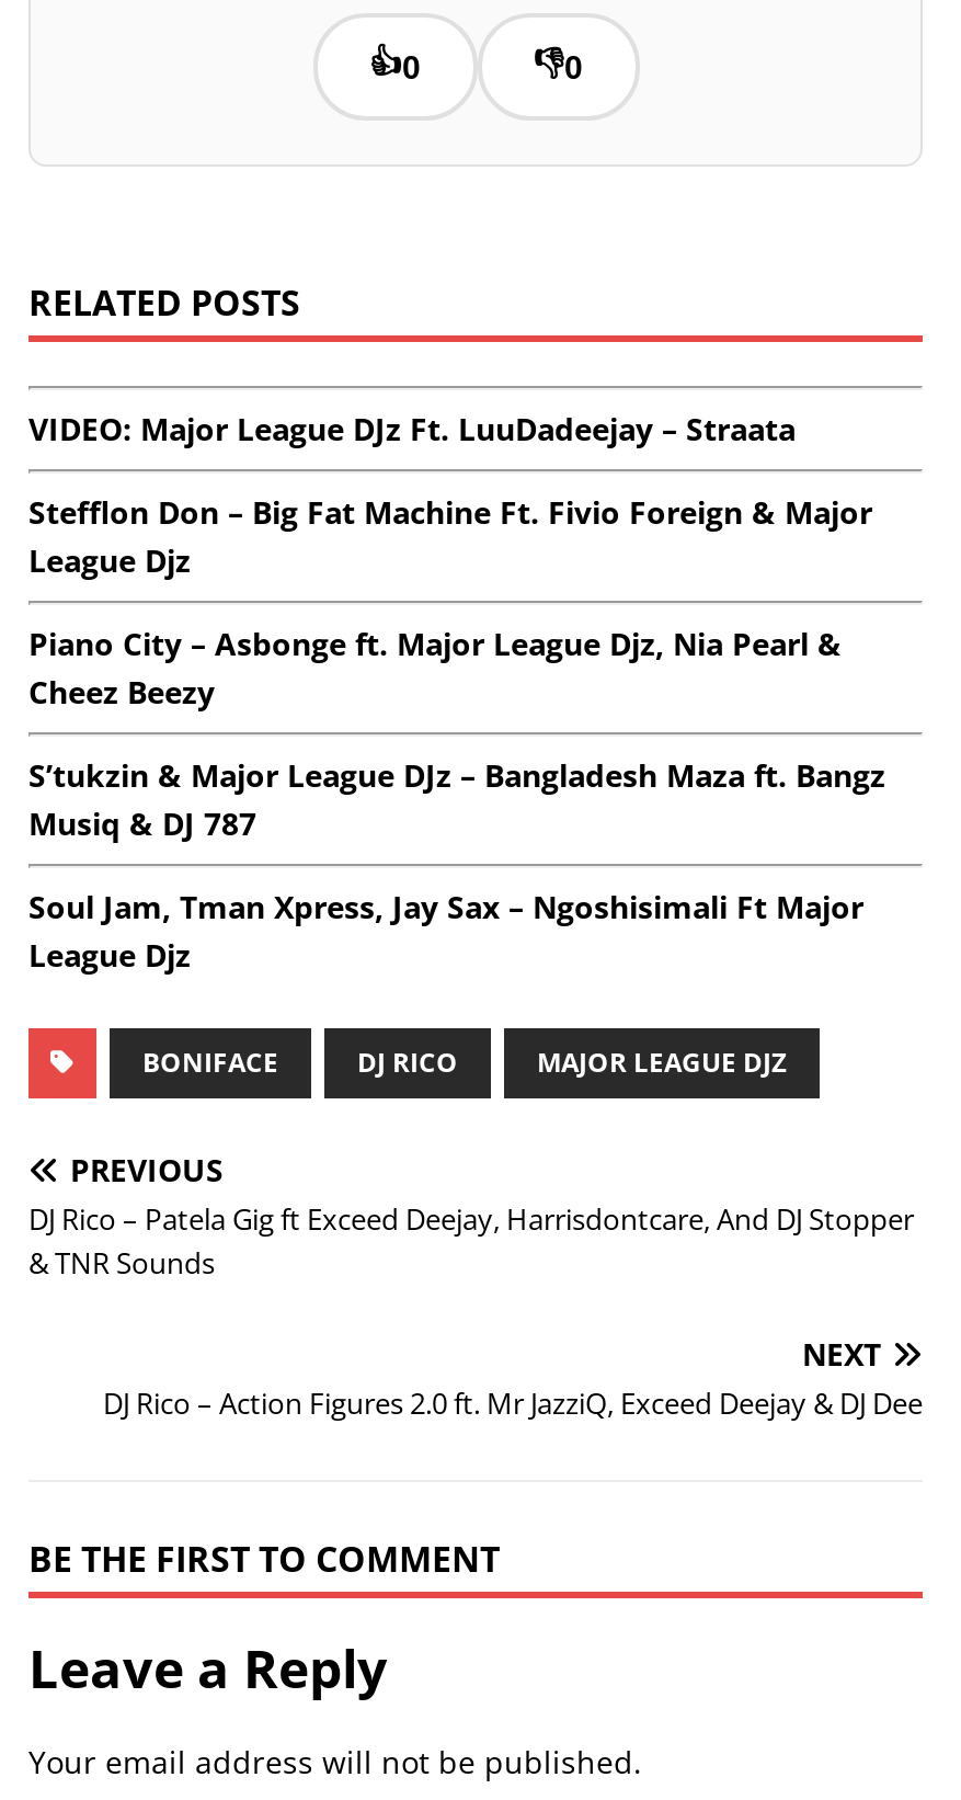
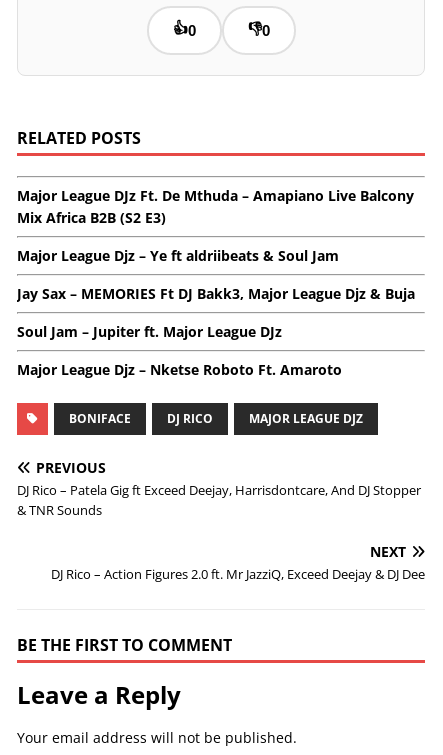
[28,408,796,450] VIDEO: Major League DJz Ft. LuuDadeejay – Straata -> [17,186,414,227] Major League DJz Ft. De Mthuda – Amapiano Live Balcony | Mix Africa B2B (S2 E3)
[28,492,872,582] Stefflon Don – Big Fat Machine Ft. Fivio Foreign & Major | League Djz -> [17,246,339,265] Major League Djz – Ye ft aldriibeats & Soul Jam
[28,623,842,713] Piano City – Asbonge ft. Major League Djz, Nia Pearl & | Cheez Beezy -> [17,284,415,303] Jay Sax – MEMORIES Ft DJ Bakk3, Major League Djz & Buja
[28,755,885,845] S’tukzin & Major League DJz – Bangladesh Maza ft. Bangz | Musiq & DJ 787 -> [17,322,282,341] Soul Jam – Jupiter ft. Major League DJz
[28,886,863,976] Soul Jam, Tman Xpress, Jay Sax – Ngoshisimali Ft Major | League Djz -> [17,360,342,379] Major League Djz – Nketse Roboto Ft. Amaroto

